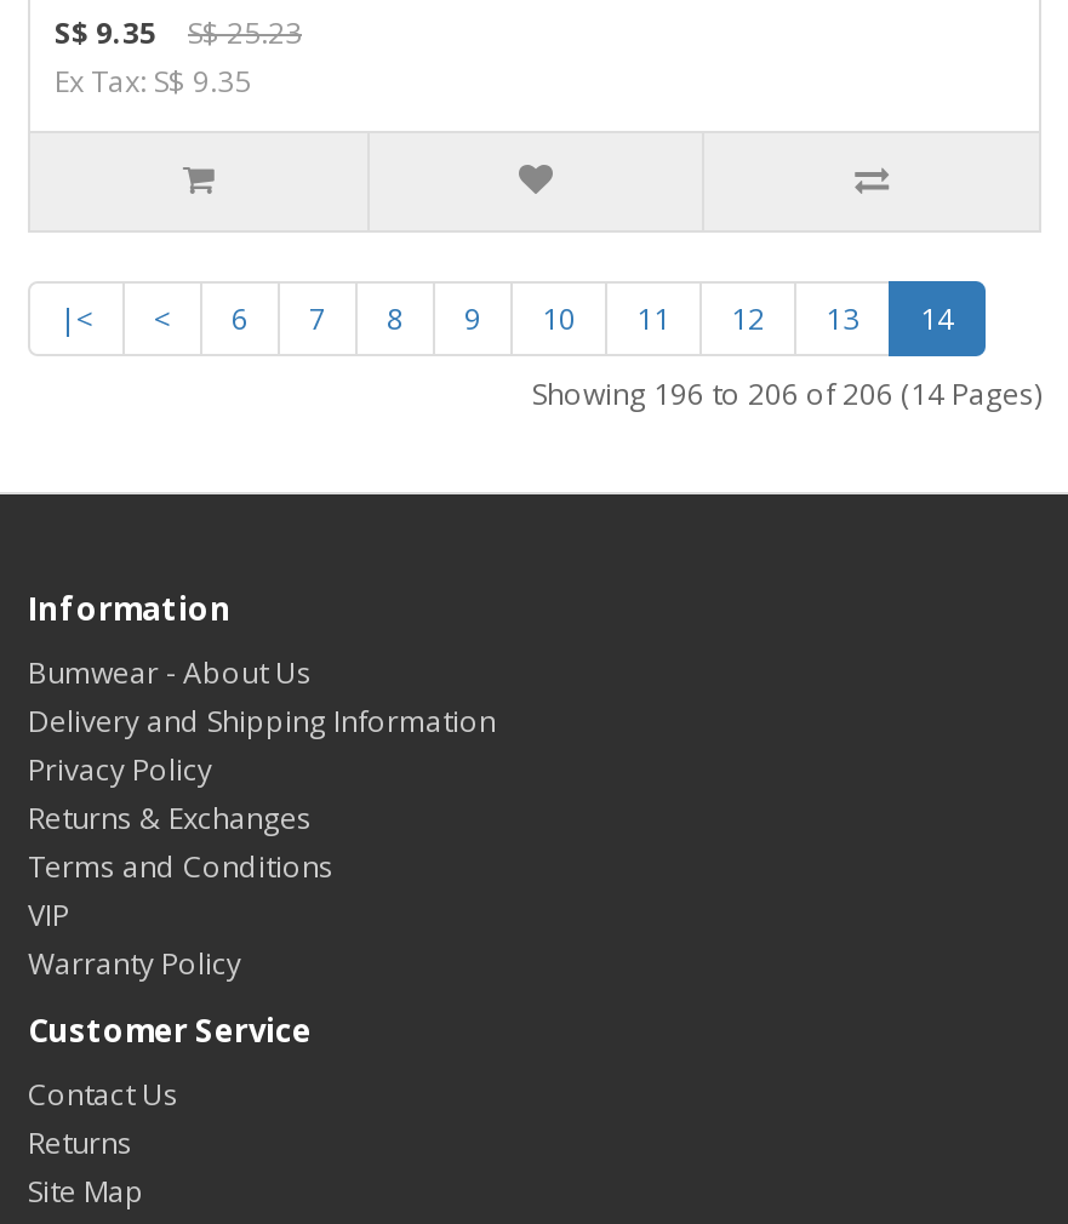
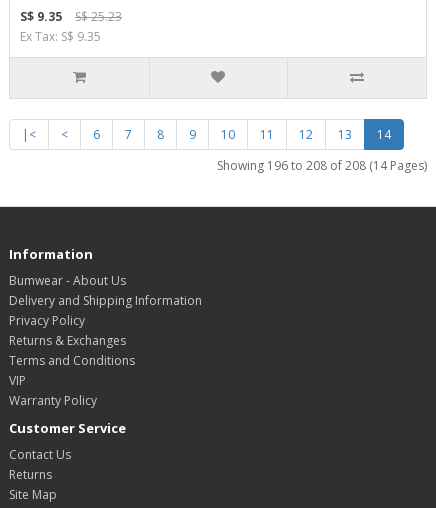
[532,373,1041,414] Showing 196 to 206 of 206 (14 Pages) -> [217,157,427,174] Showing 196 to 208 of 208 (14 Pages)

